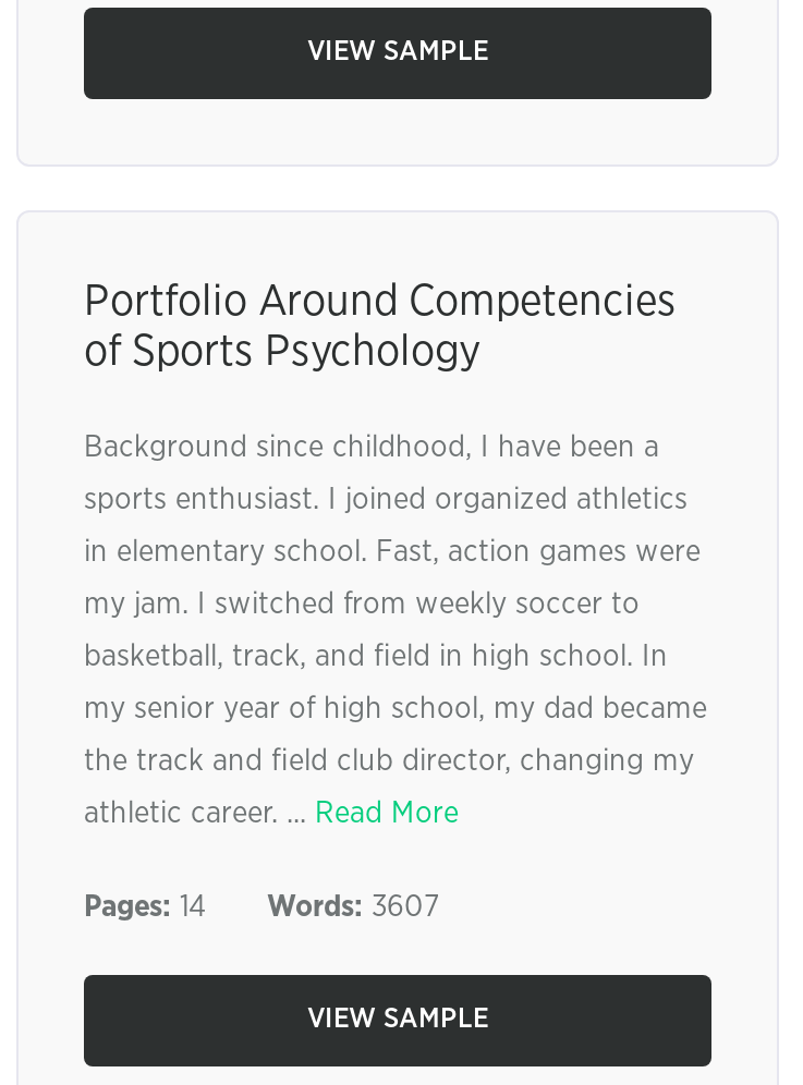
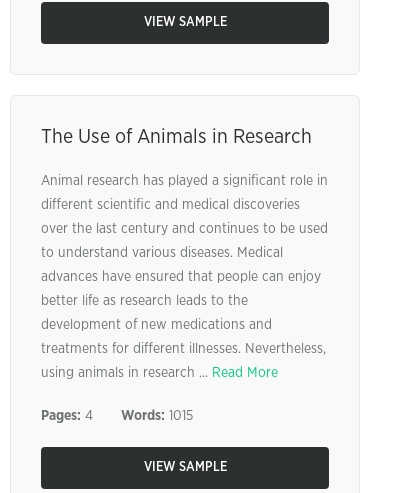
[84,280,707,923] Portfolio Around Competencies | of Sports Psychology | Background since childhood, I have been a | sports enthusiast. I joined organized athletics | in elementary school. Fast, action games were | my jam. I switched from weekly soccer to | basketball, track, and field in high school. In | my senior year of high school, my dad became | the track and field club director, changing my | athletic career. ... Read More | Pages: 14 Words: 3607 -> [41,127,328,423] The Use of Animals in Research | Animal research has played a significant role in | different scientific and medical discoveries | over the last century and continues to be used | to understand various diseases. Medical | advances have ensured that people can enjoy | better life as research leads to the | development of new medications and | treatments for different illnesses. Nevertheless, | using animals in research ... Read More | Pages: 4 Words: 1015

